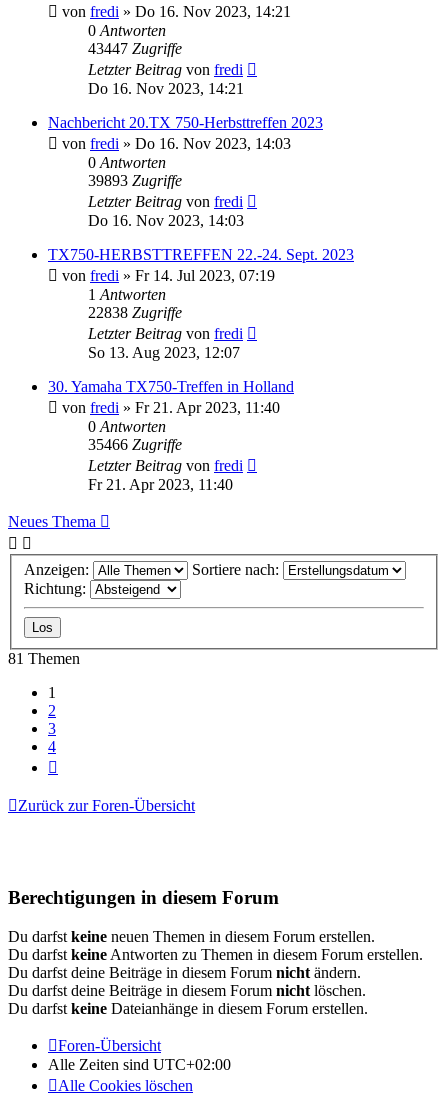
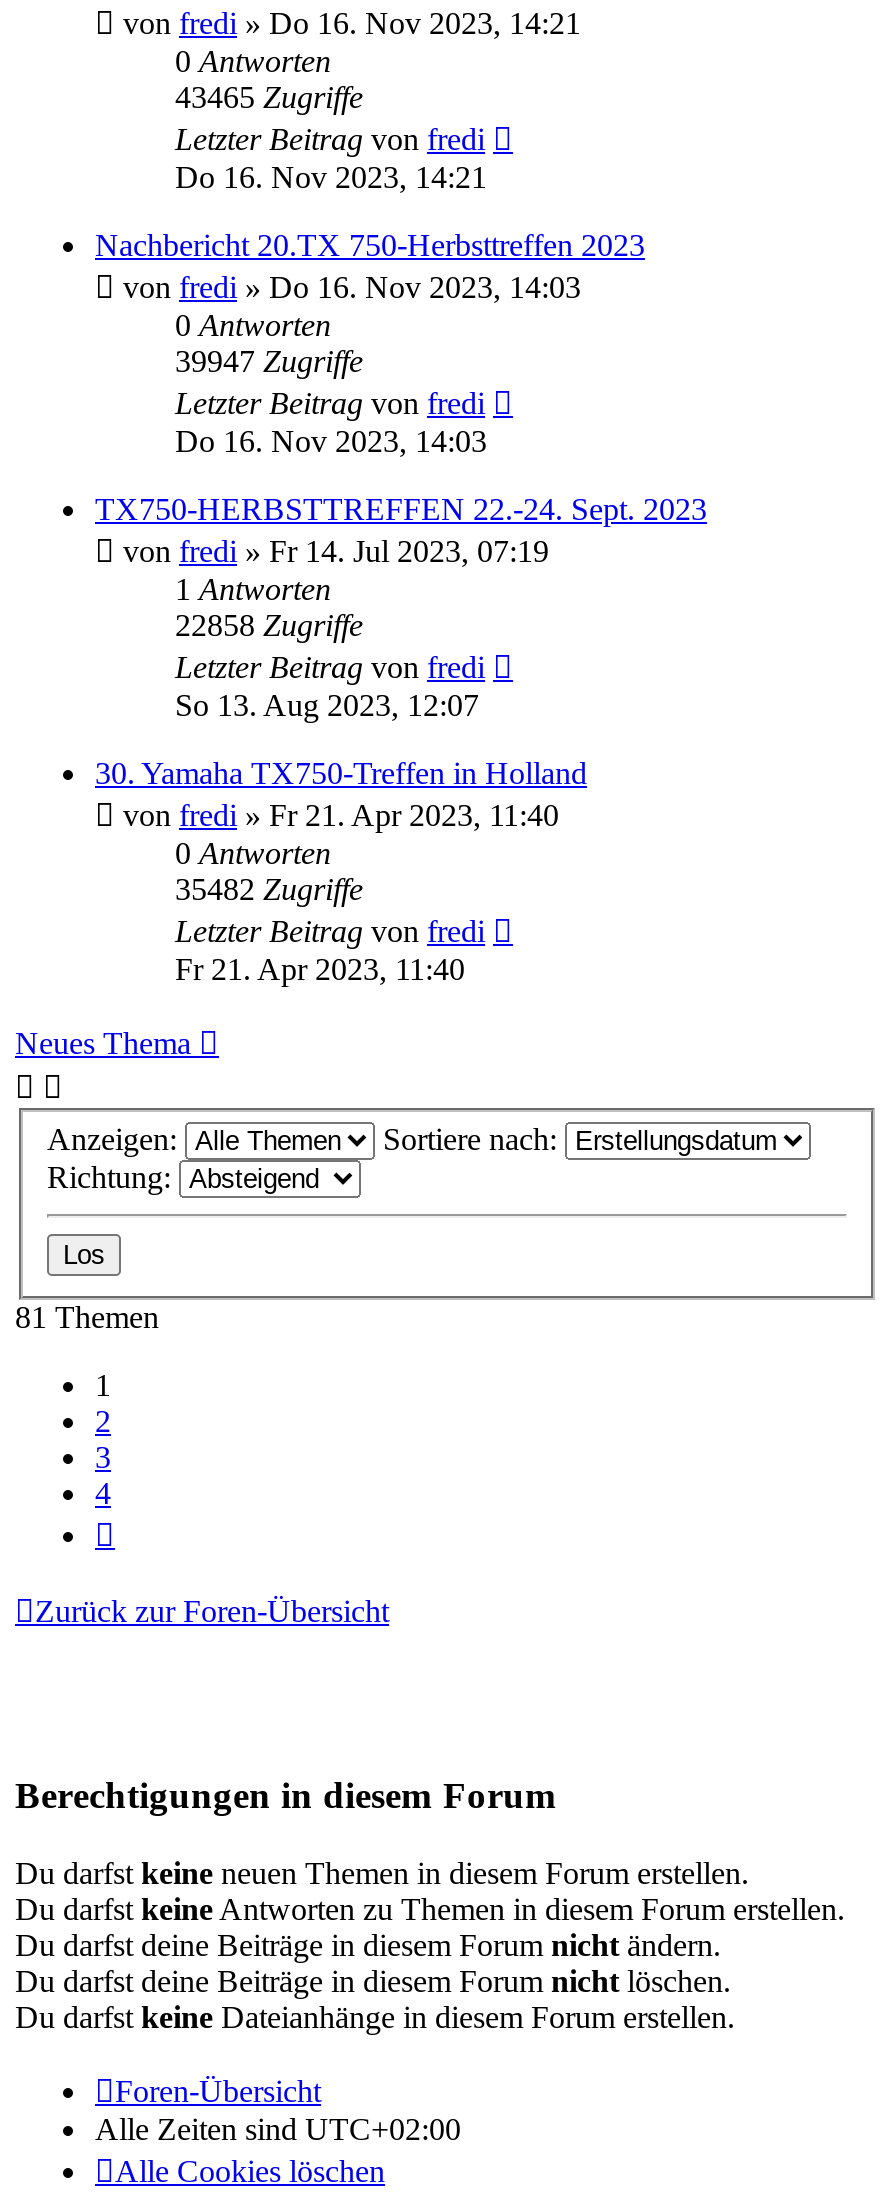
[88,40,182,57] 43447 Zugriffe -> [175,80,363,114] 43465 Zugriffe
[88,172,182,189] 39893 Zugriffe -> [175,344,363,378] 39947 Zugriffe
[88,304,182,321] 22838 Zugriffe -> [175,608,363,642] 22858 Zugriffe
[88,436,182,453] 35466 Zugriffe -> [175,872,363,906] 35482 Zugriffe

